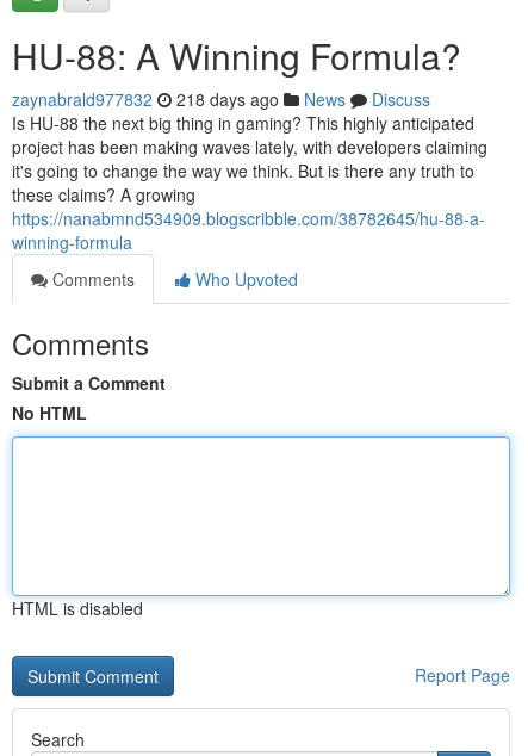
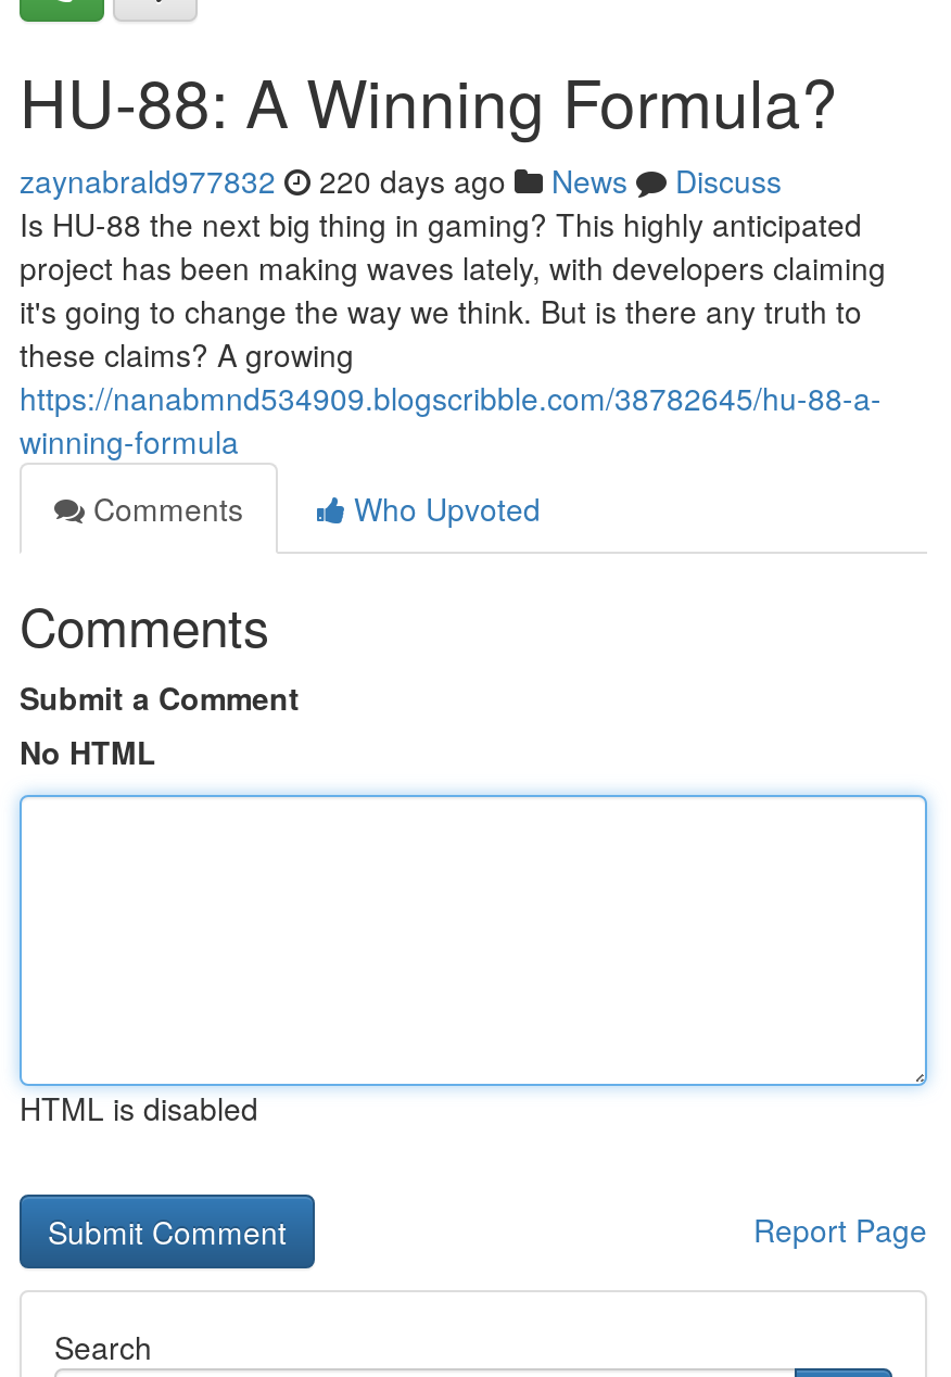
[12,87,430,111] zaynabrald977832 218 days ago News Discuss -> [20,159,782,202] zaynabrald977832 220 days ago News Discuss

